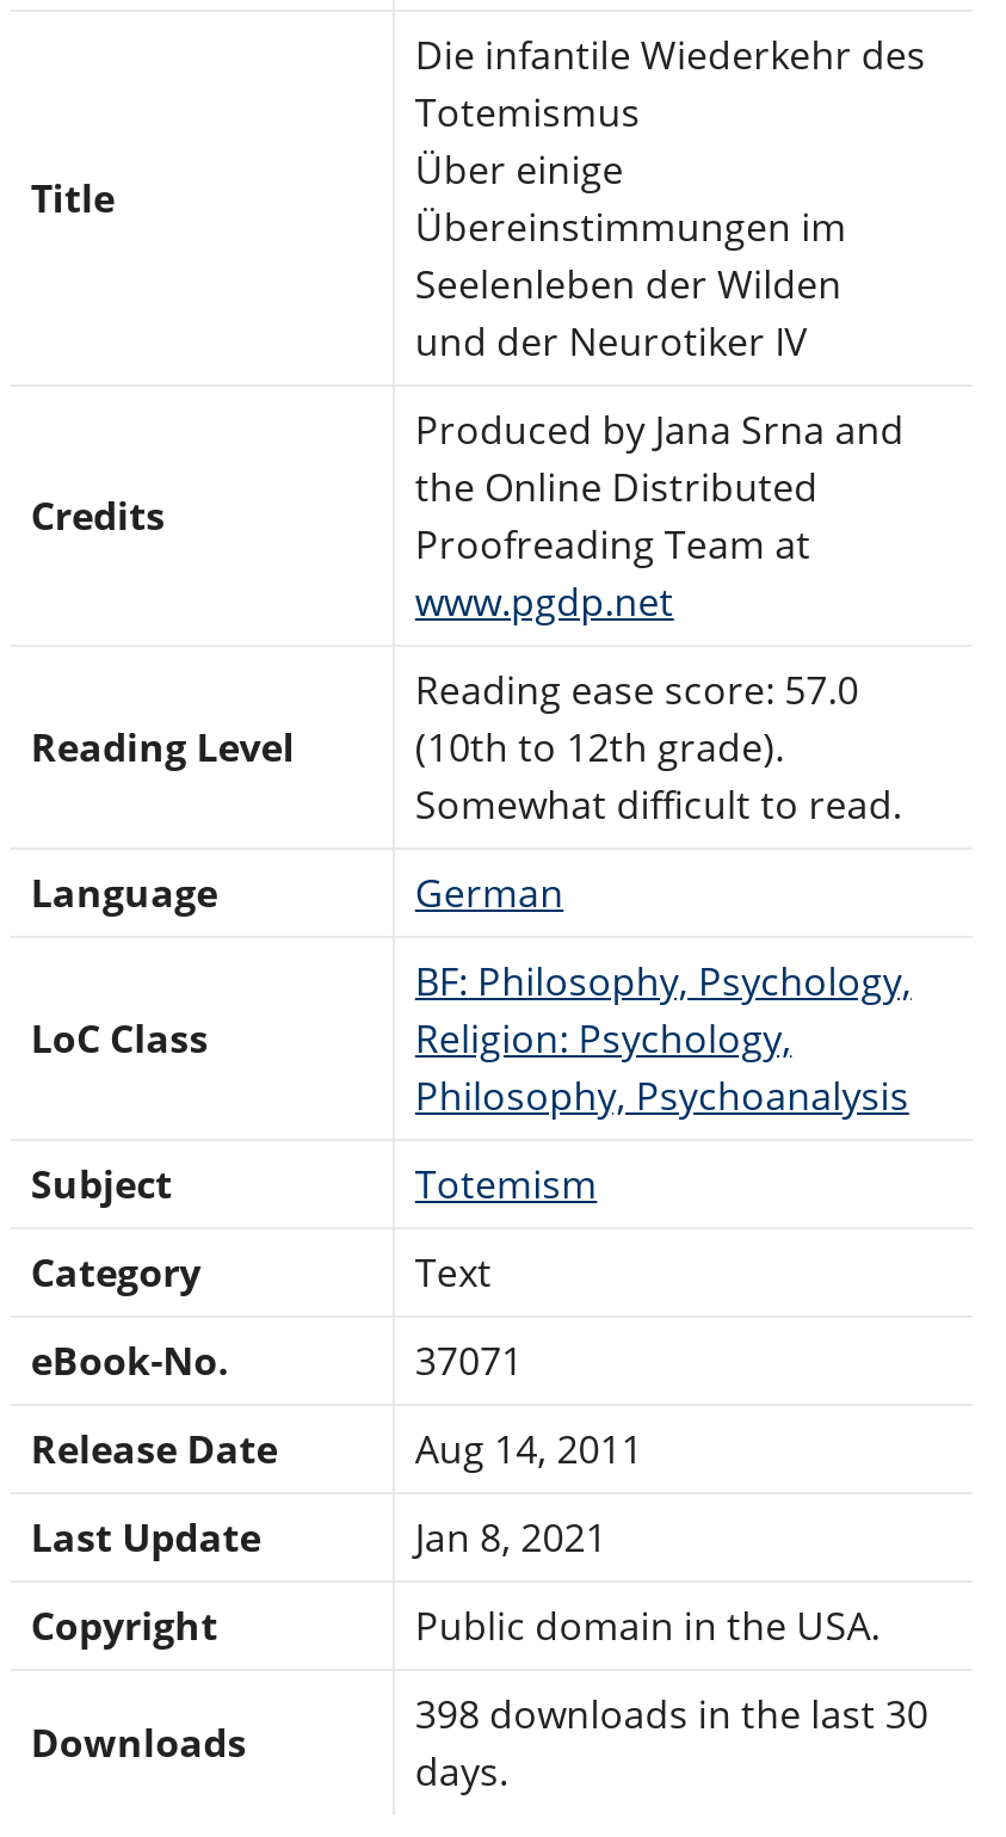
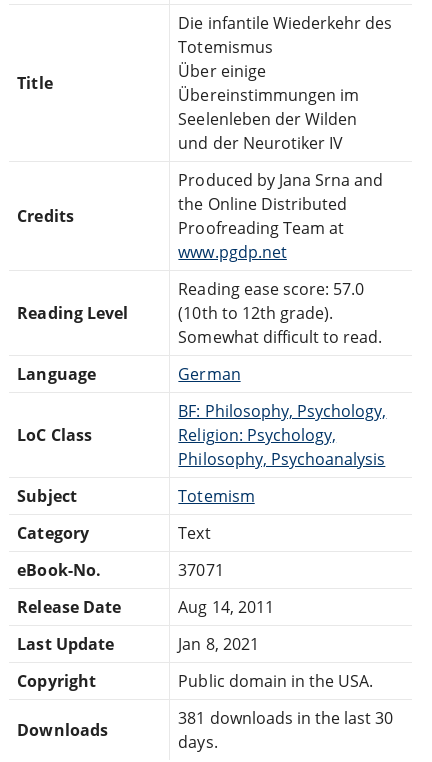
[415,1687,928,1739] 398 downloads in the last 30 -> [178,707,393,729] 381 downloads in the last 30

